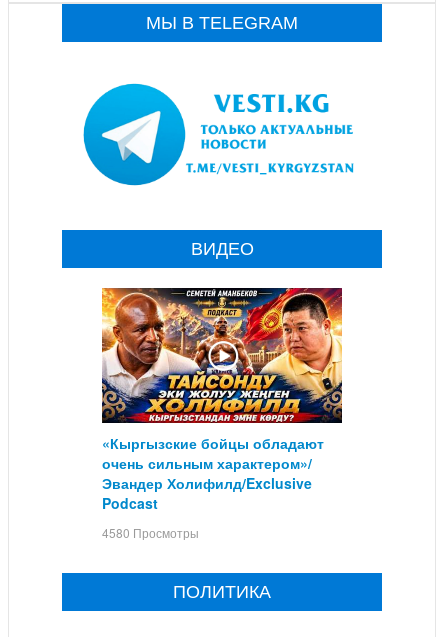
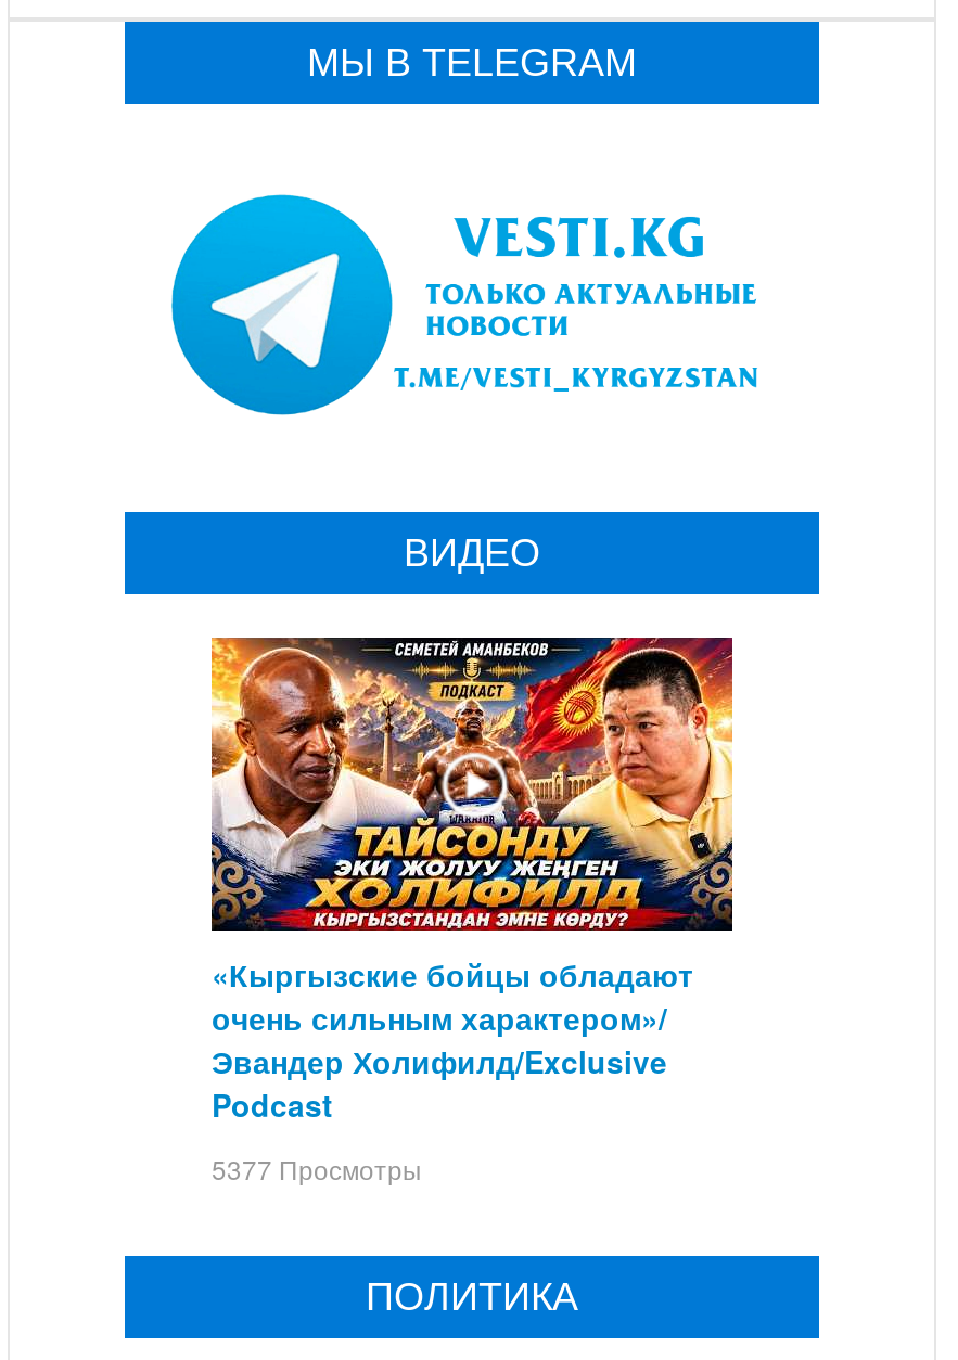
[102,524,199,541] 4580 Просмотры -> [212,1149,422,1186] 5377 Просмотры

